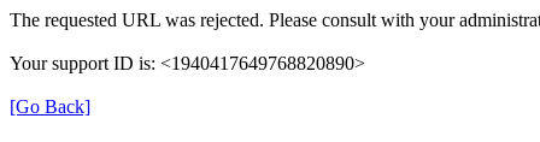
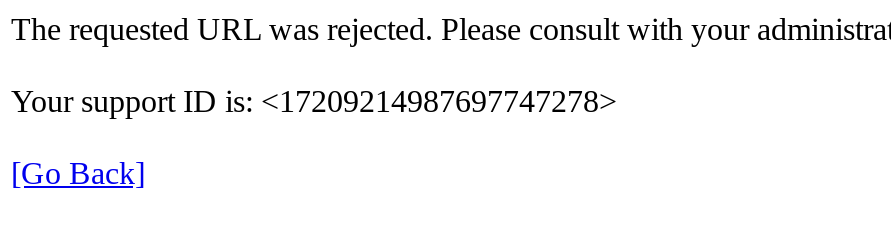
[10,53,365,73] Your support ID is: <1940417649768820890> -> [11,84,617,118] Your support ID is: <17209214987697747278>

